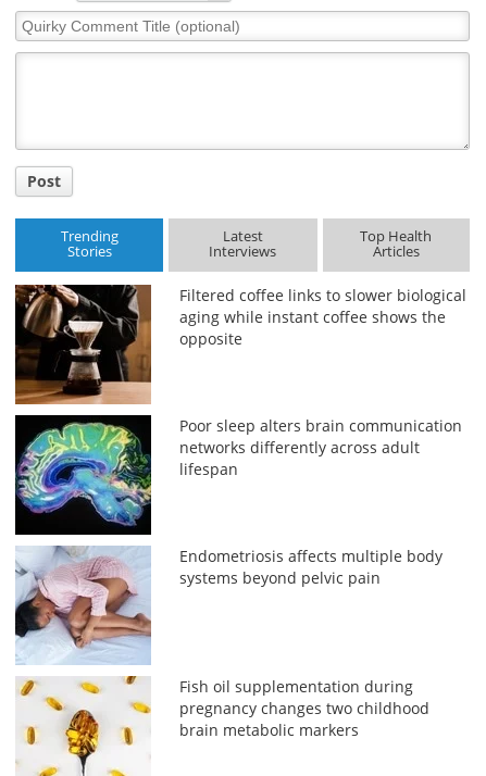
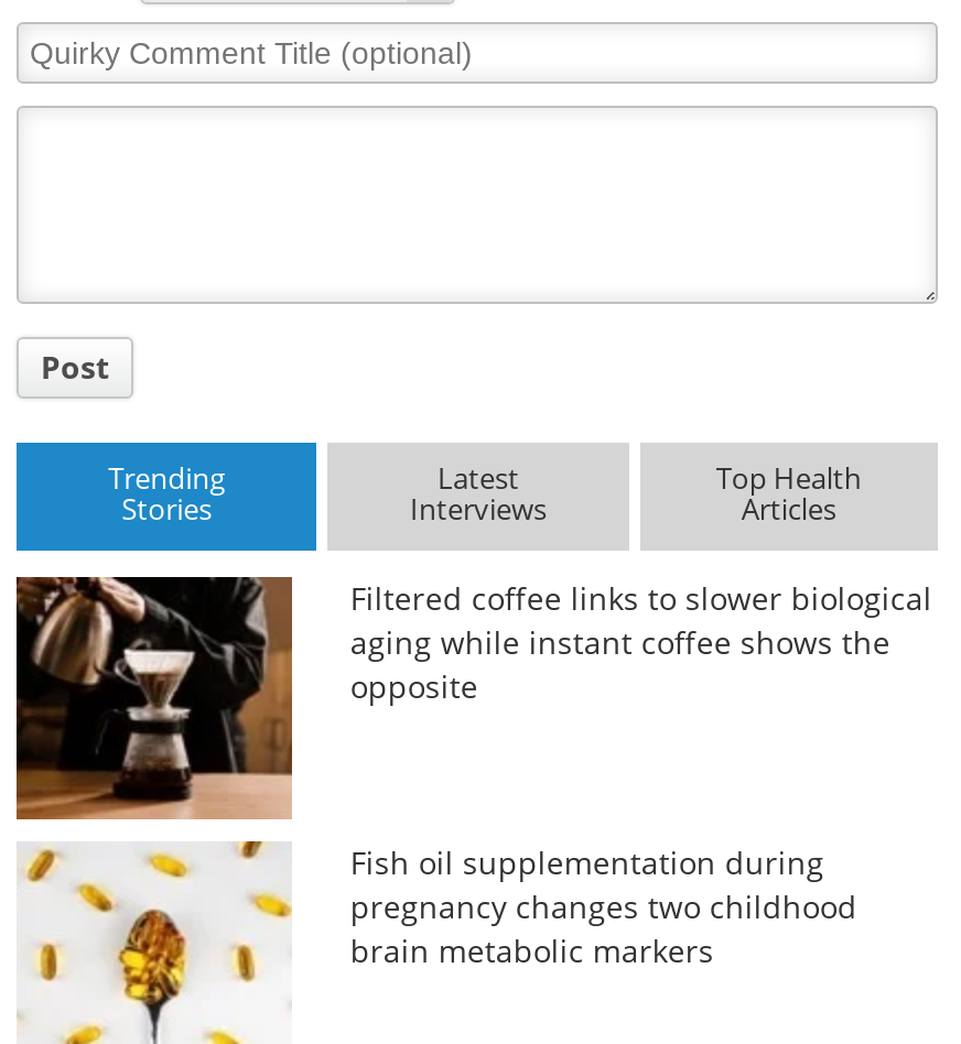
[14,414,462,536] [image] | Poor sleep alters brain communication | networks differently across adult | lifespan -> none
[14,545,443,665] [image] | Endometriosis affects multiple body | systems beyond pelvic pain -> none

